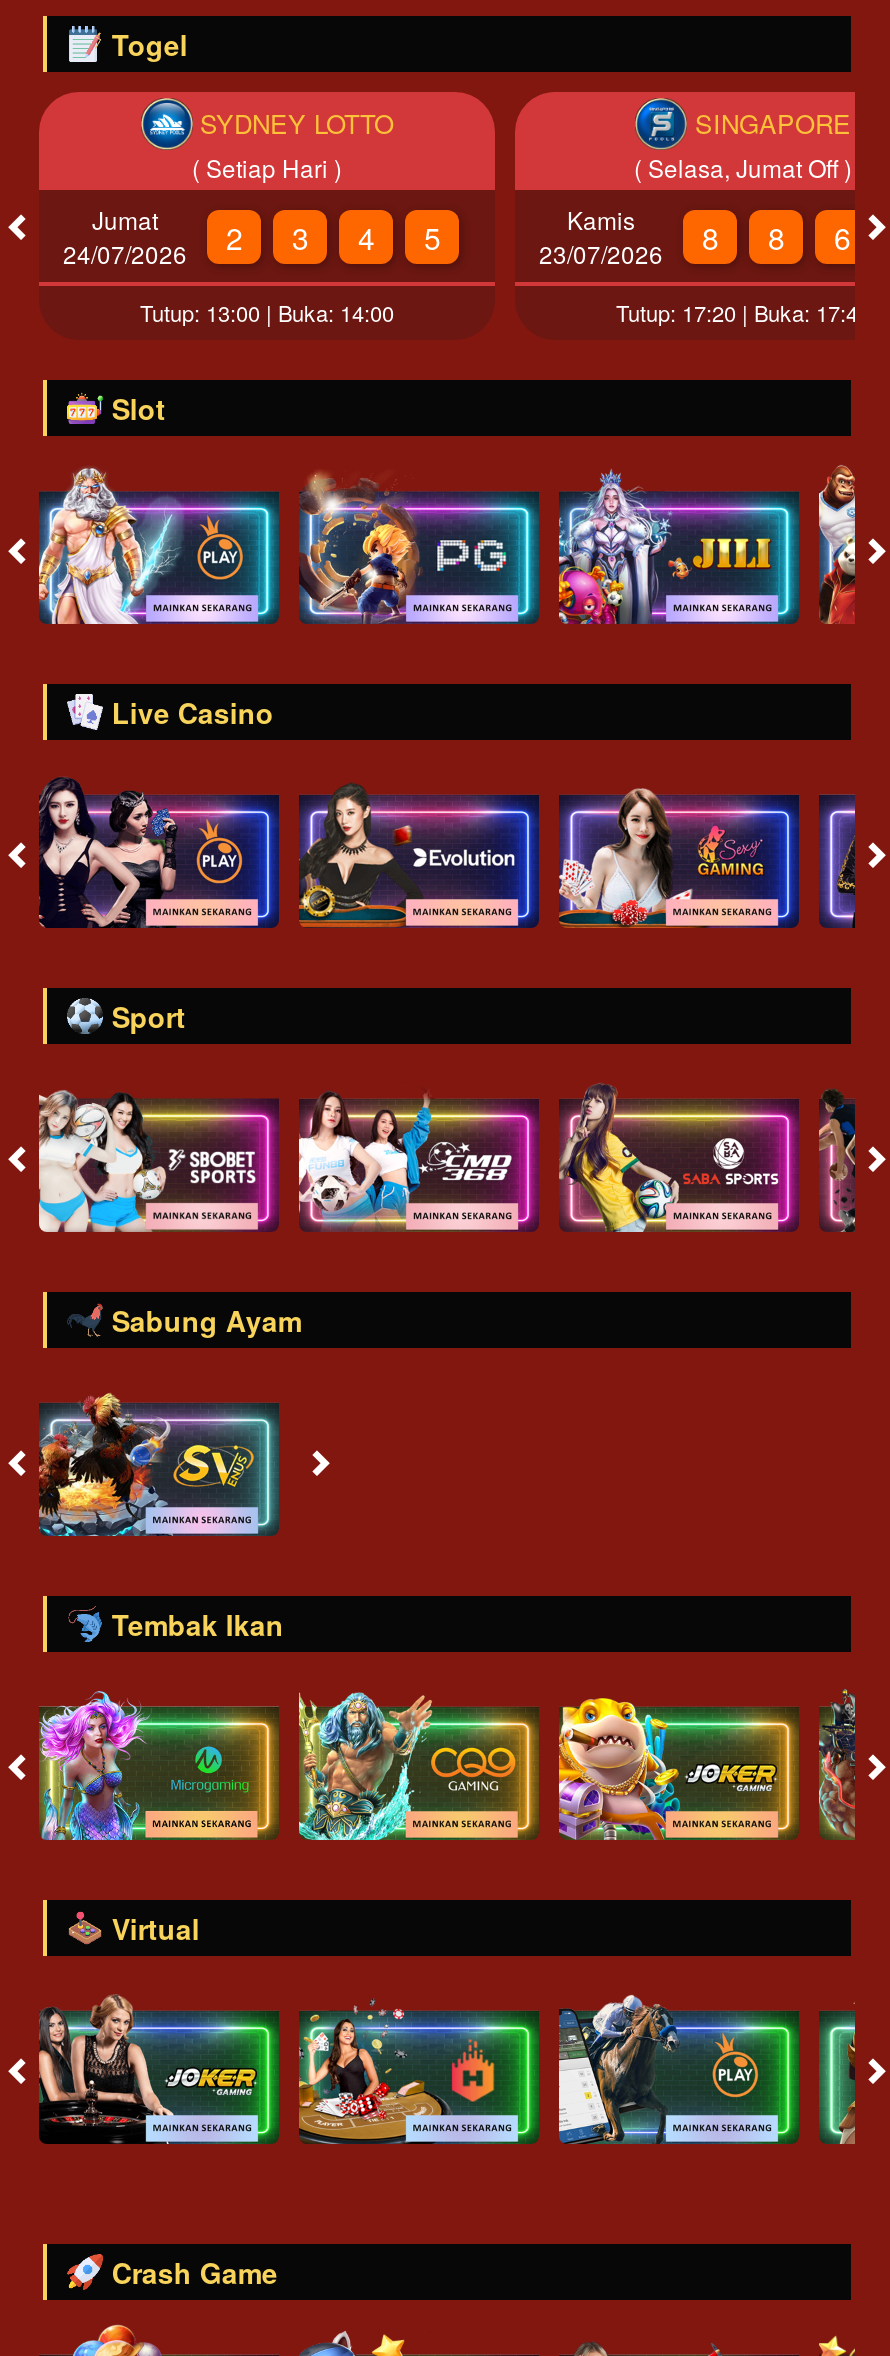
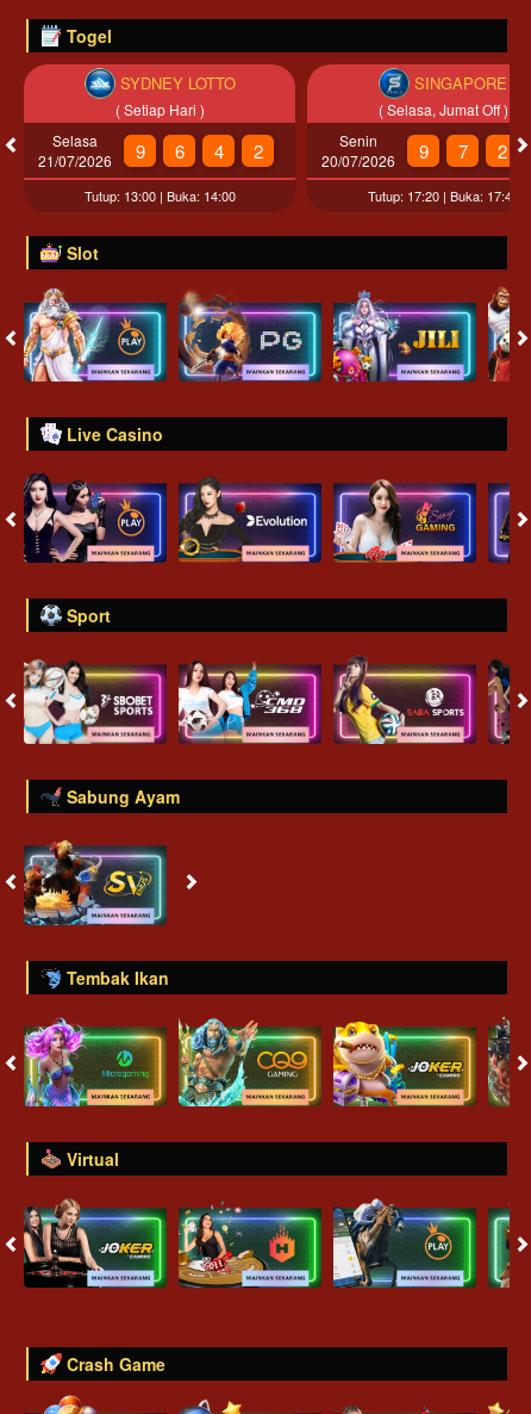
[63,203,308,271] Jumat | 24/07/2026 | 2 | 3 -> [38,130,184,171] Selasa | 21/07/2026 | 9 | 6
[539,203,850,271] Kamis | 23/07/2026 | 8 | 8 | 6 -> [321,130,507,171] Senin | 20/07/2026 | 9 | 7 | 2
[424,216,440,258] 5 -> [253,138,263,163] 2

